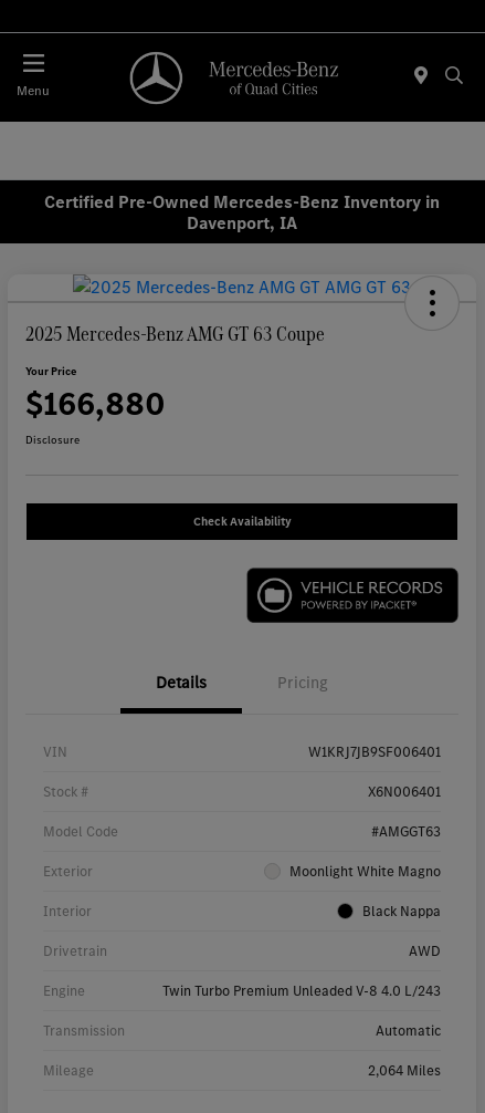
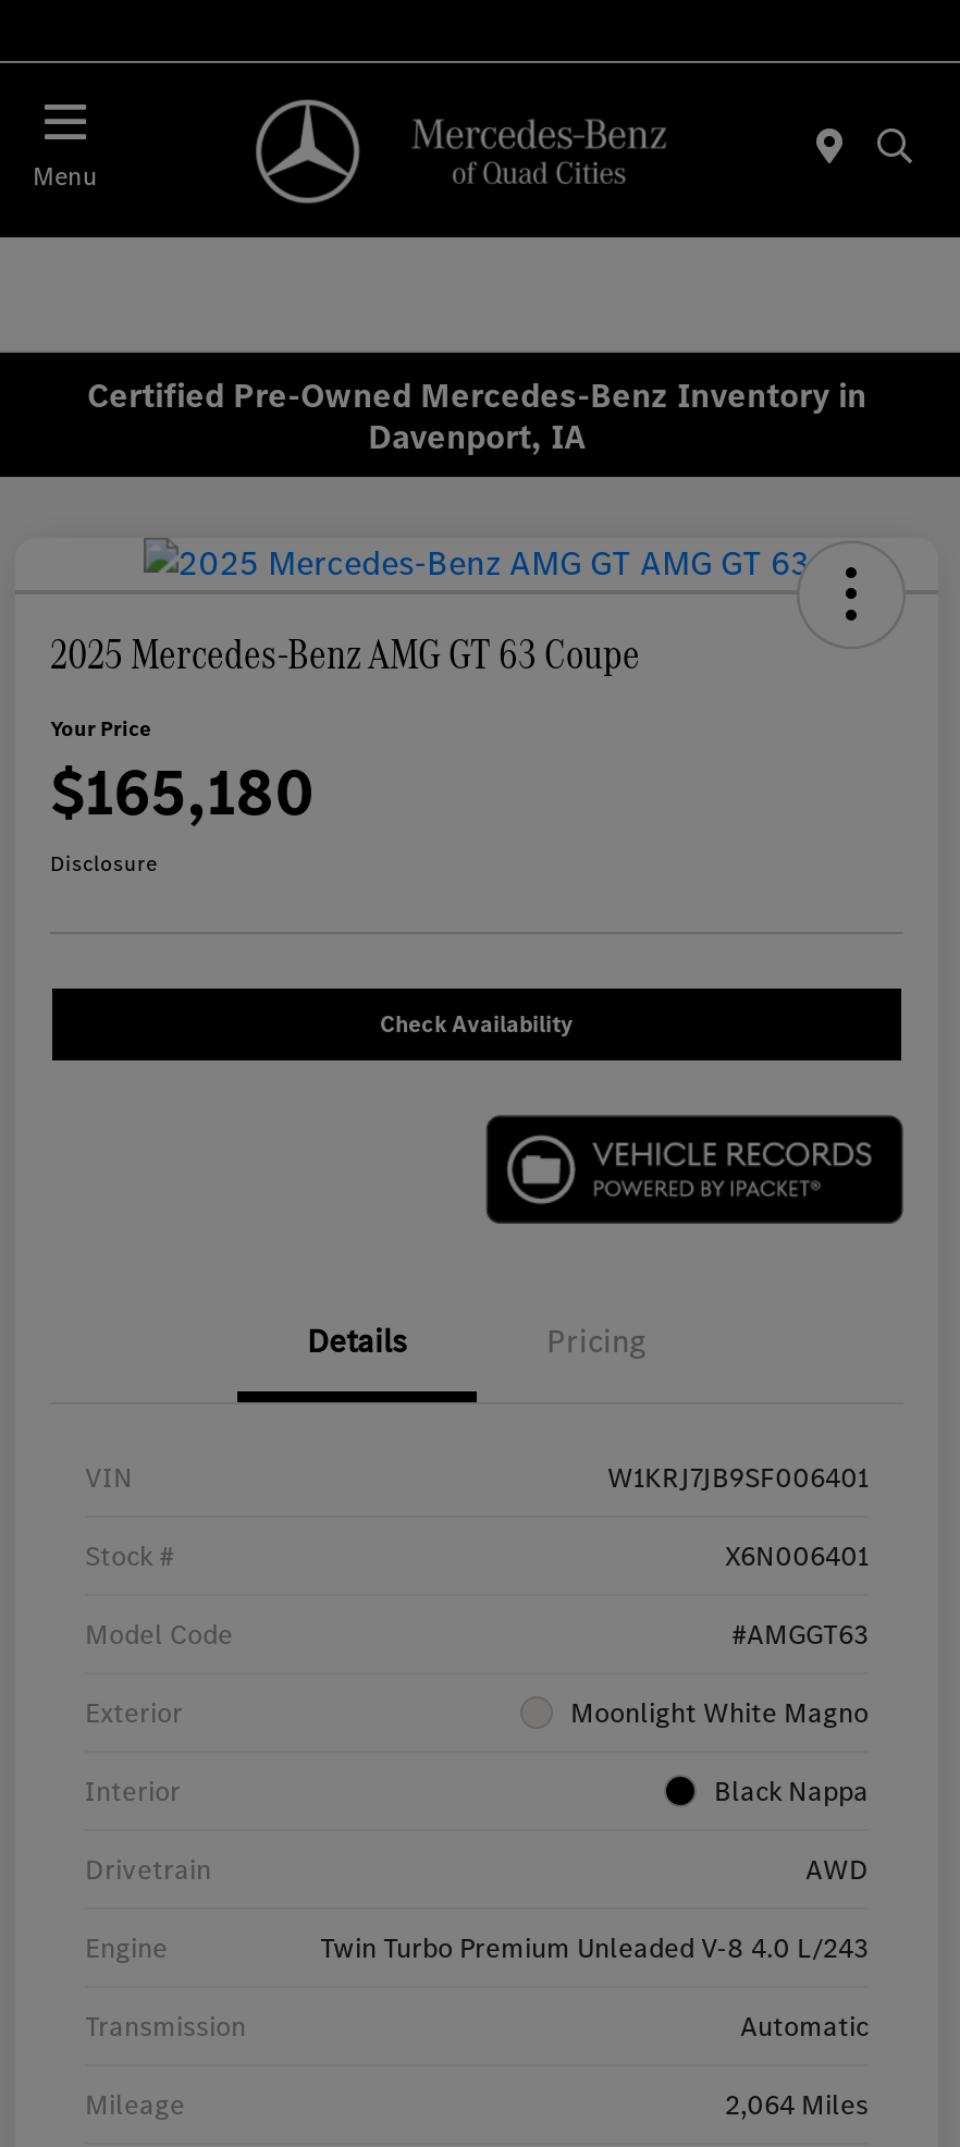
[25,382,166,426] $166,880 -> [50,749,316,837] $165,180

